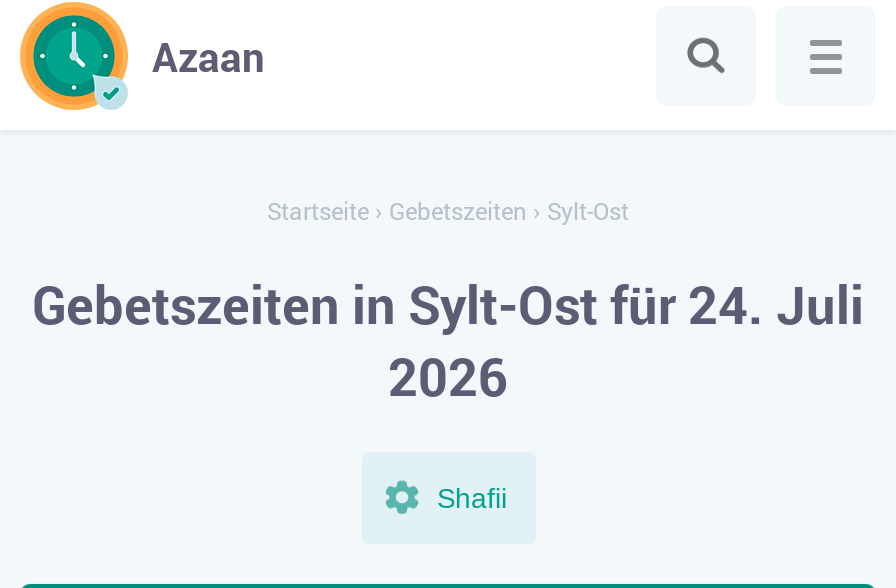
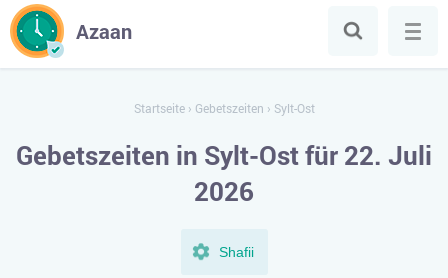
[32,270,864,338] Gebetszeiten in Sylt-Ost für 24. Juli -> [16,138,432,172] Gebetszeiten in Sylt-Ost für 22. Juli

